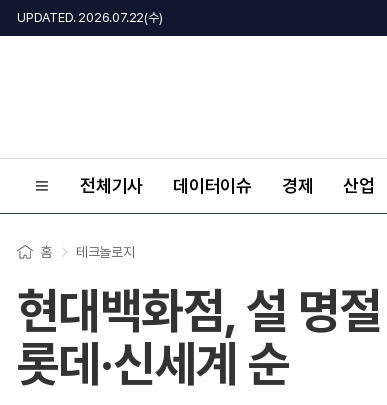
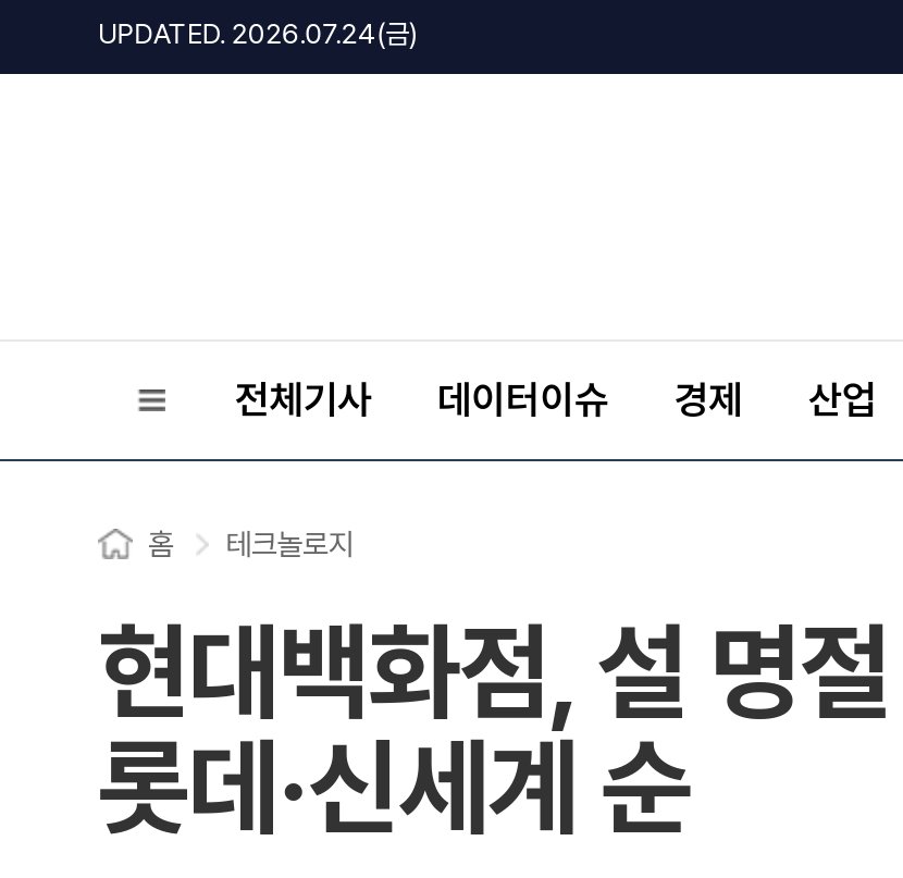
[17,10,163,25] UPDATED. 2026.07.22(수) -> [98,17,417,50] UPDATED. 2026.07.24(금)

